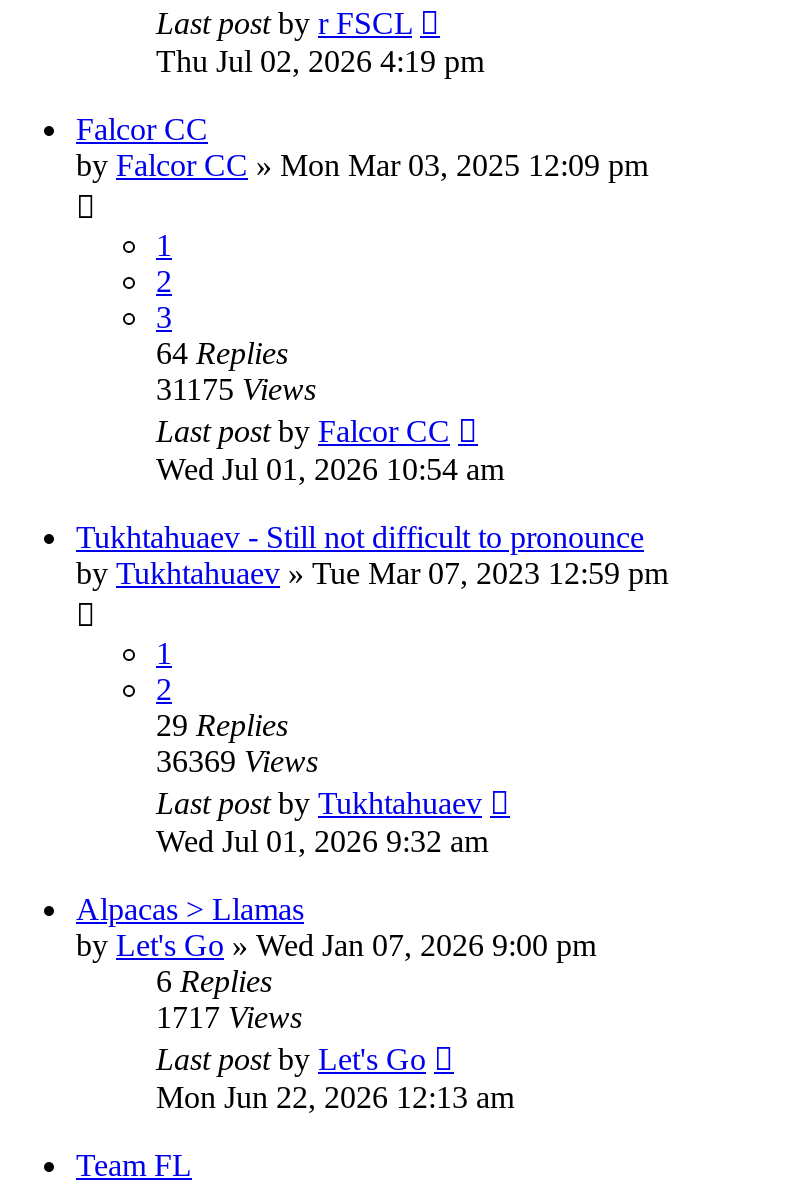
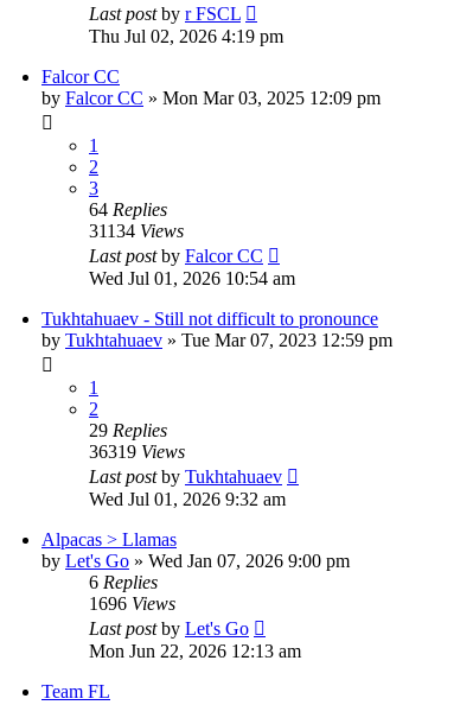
[156,372,316,406] 31175 Views -> [89,221,184,241] 31134 Views
[156,744,318,778] 36369 Views -> [89,441,185,462] 36319 Views
[156,1000,302,1034] 1717 Views -> [89,593,175,613] 1696 Views

